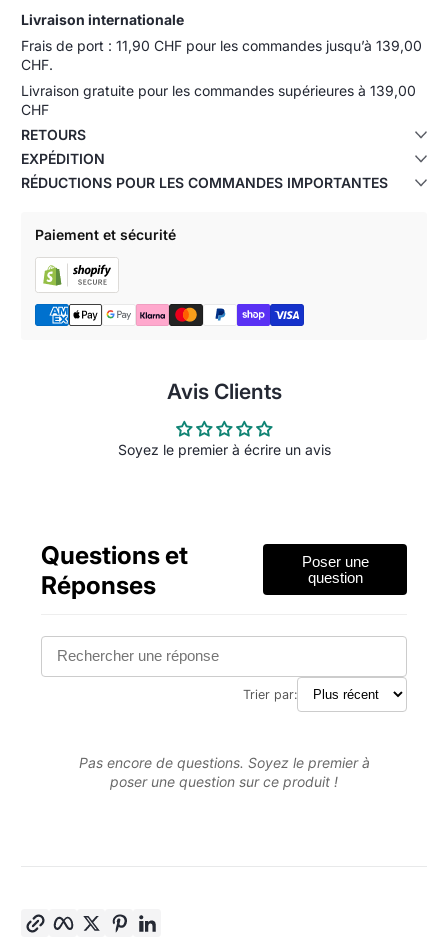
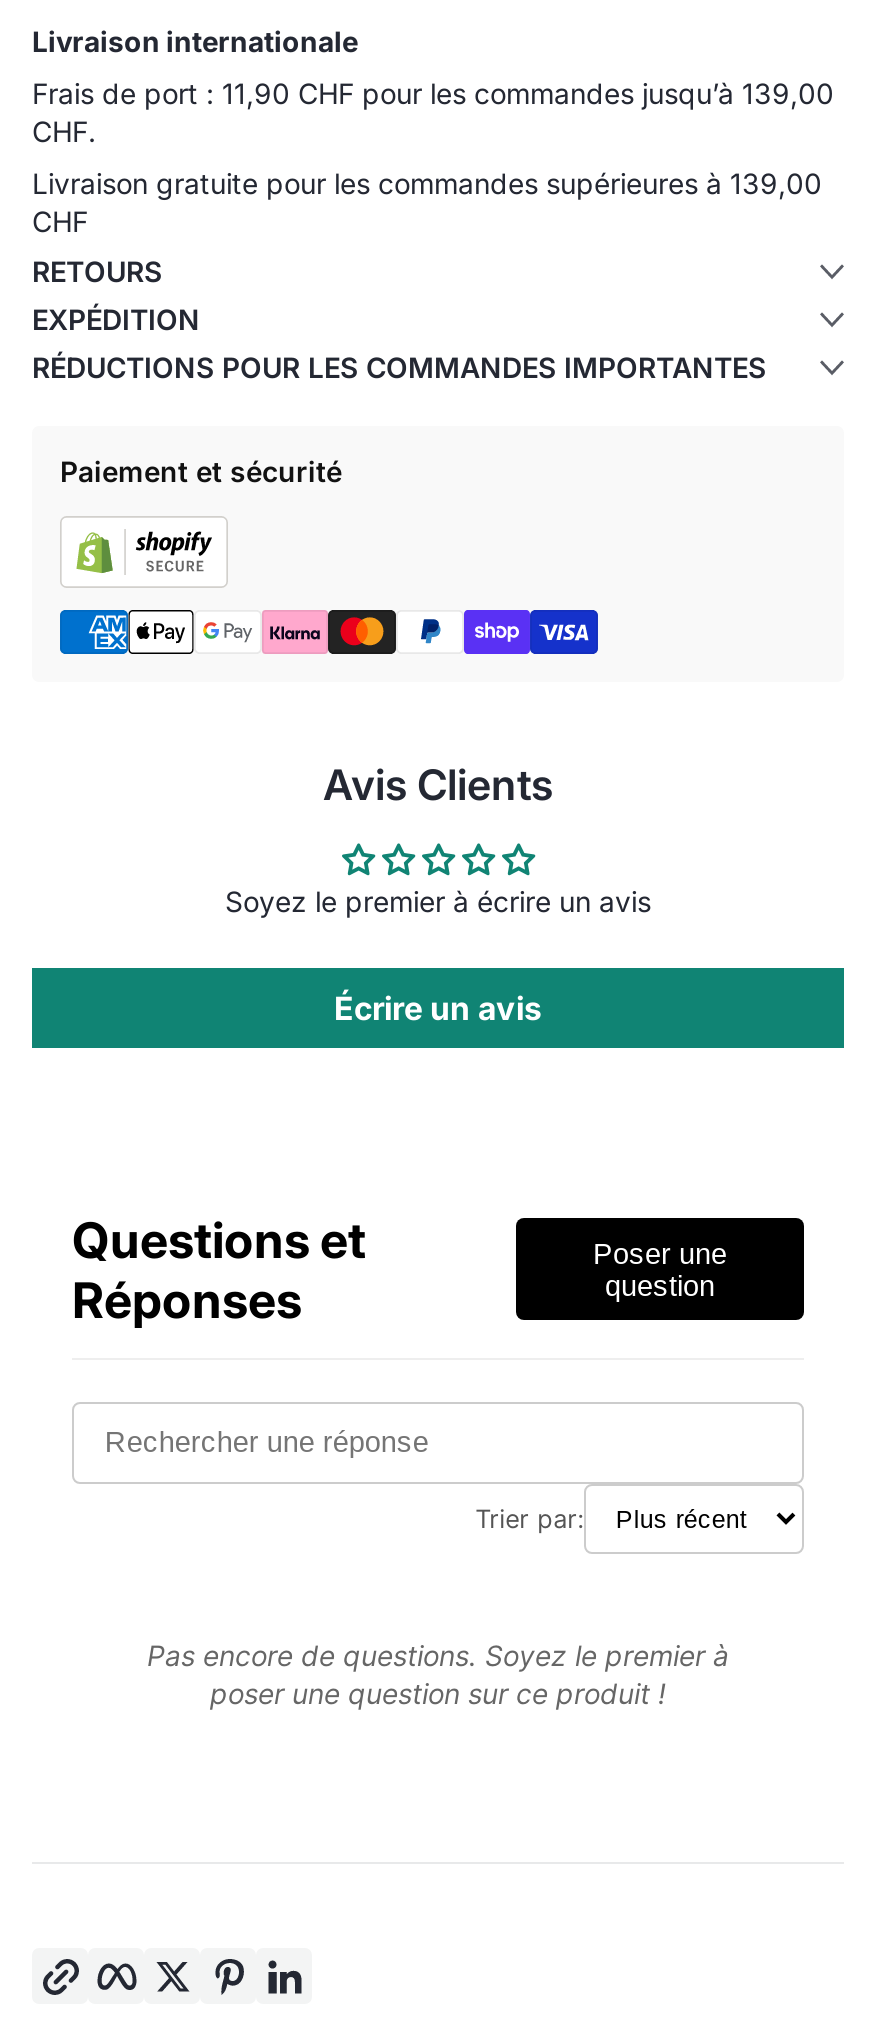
none -> [334,987,542,1027] Écrire un avis

